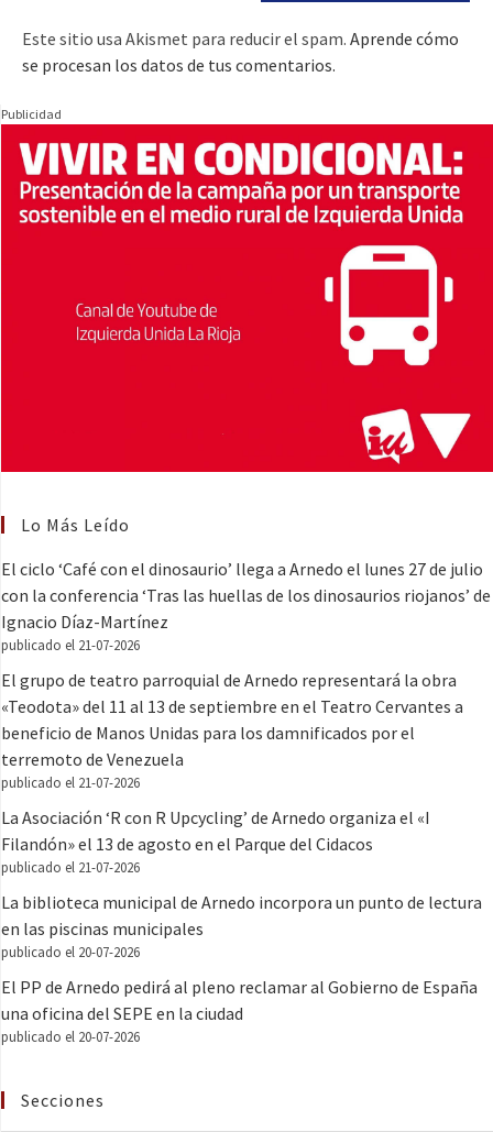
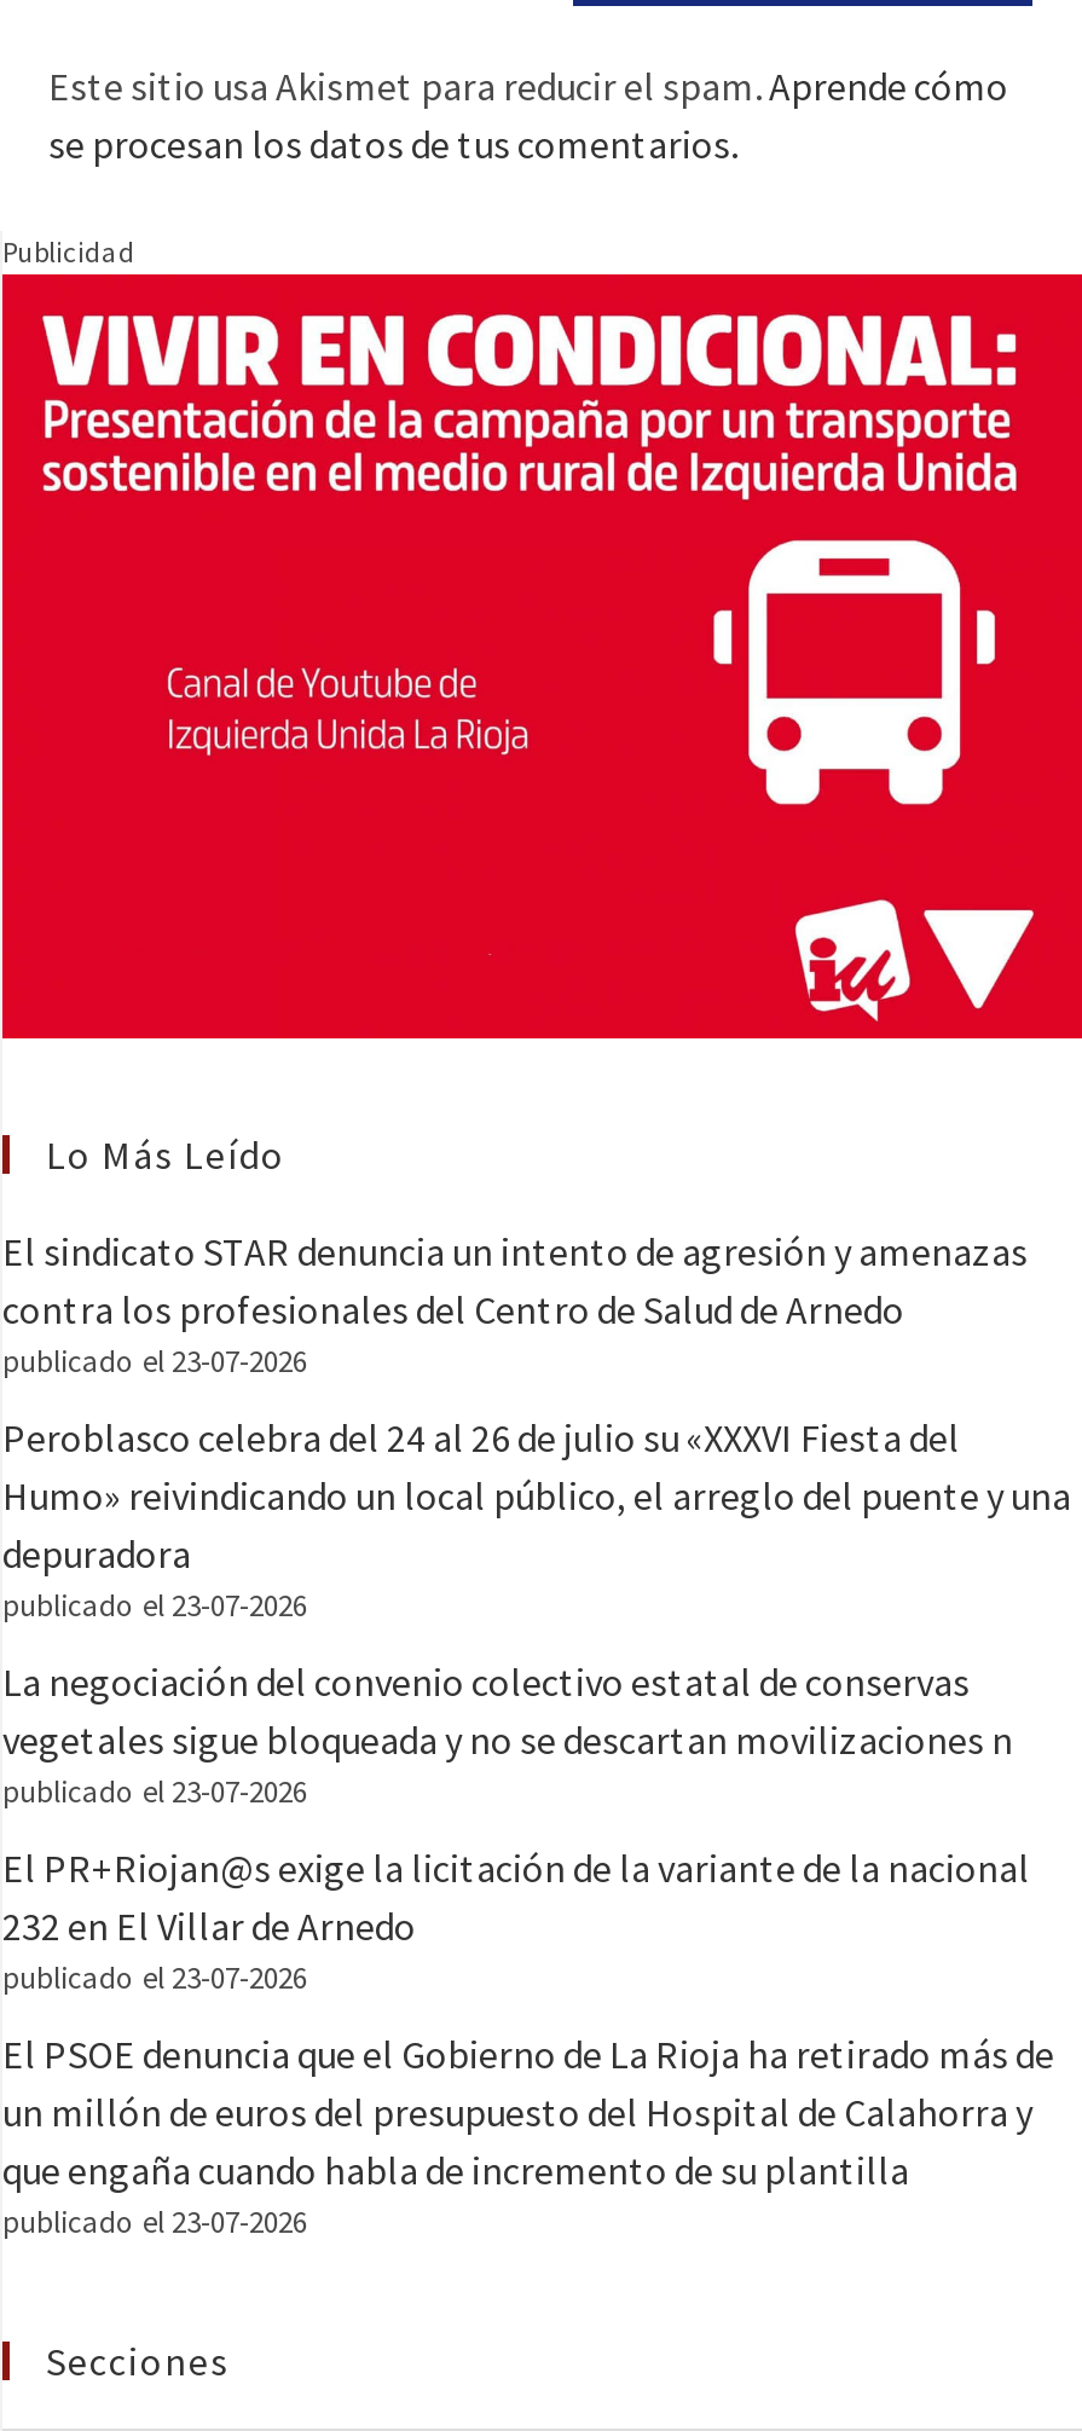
[1,558,491,653] El ciclo ‘Café con el dinosaurio’ llega a Arnedo el lunes 27 de julio | con la conferencia ‘Tras las huellas de los dinosaurios riojanos’ de | Ignacio Díaz-Martínez | publicado el 21-07-2026 -> [2,1227,1028,1379] El sindicato STAR denuncia un intento de agresión y amenazas | contra los profesionales del Centro de Salud de Arnedo | publicado el 23-07-2026
[1,669,463,791] El grupo de teatro parroquial de Arnedo representará la obra | «Teodota» del 11 al 13 de septiembre en el Teatro Cervantes a | beneficio de Manos Unidas para los damnificados por el | terremoto de Venezuela | publicado el 21-07-2026 -> [2,1413,1071,1623] Peroblasco celebra del 24 al 26 de julio su «XXXVI Fiesta del | Humo» reivindicando un local público, el arreglo del puente y una | depuradora | publicado el 23-07-2026
[1,806,430,875] La Asociación ‘R con R Upcycling’ de Arnedo organiza el «I | Filandón» el 13 de agosto en el Parque del Cidacos | publicado el 21-07-2026 -> [2,1657,1013,1809] La negociación del convenio colectivo estatal de conservas | vegetales sigue bloqueada y no se descartan movilizaciones n | publicado el 23-07-2026
[1,891,482,960] La biblioteca municipal de Arnedo incorpora un punto de lectura | en las piscinas municipales | publicado el 20-07-2026 -> [2,1843,1030,1995] El PR+Riojan@s exige la licitación de la variante de la nacional | 232 en El Villar de Arnedo | publicado el 23-07-2026
[1,976,478,1045] El PP de Arnedo pedirá al pleno reclamar al Gobierno de España | una oficina del SEPE en la ciudad | publicado el 20-07-2026 -> [2,2029,1054,2240] El PSOE denuncia que el Gobierno de La Rioja ha retirado más de | un millón de euros del presupuesto del Hospital de Calahorra y | que engaña cuando habla de incremento de su plantilla | publicado el 23-07-2026

